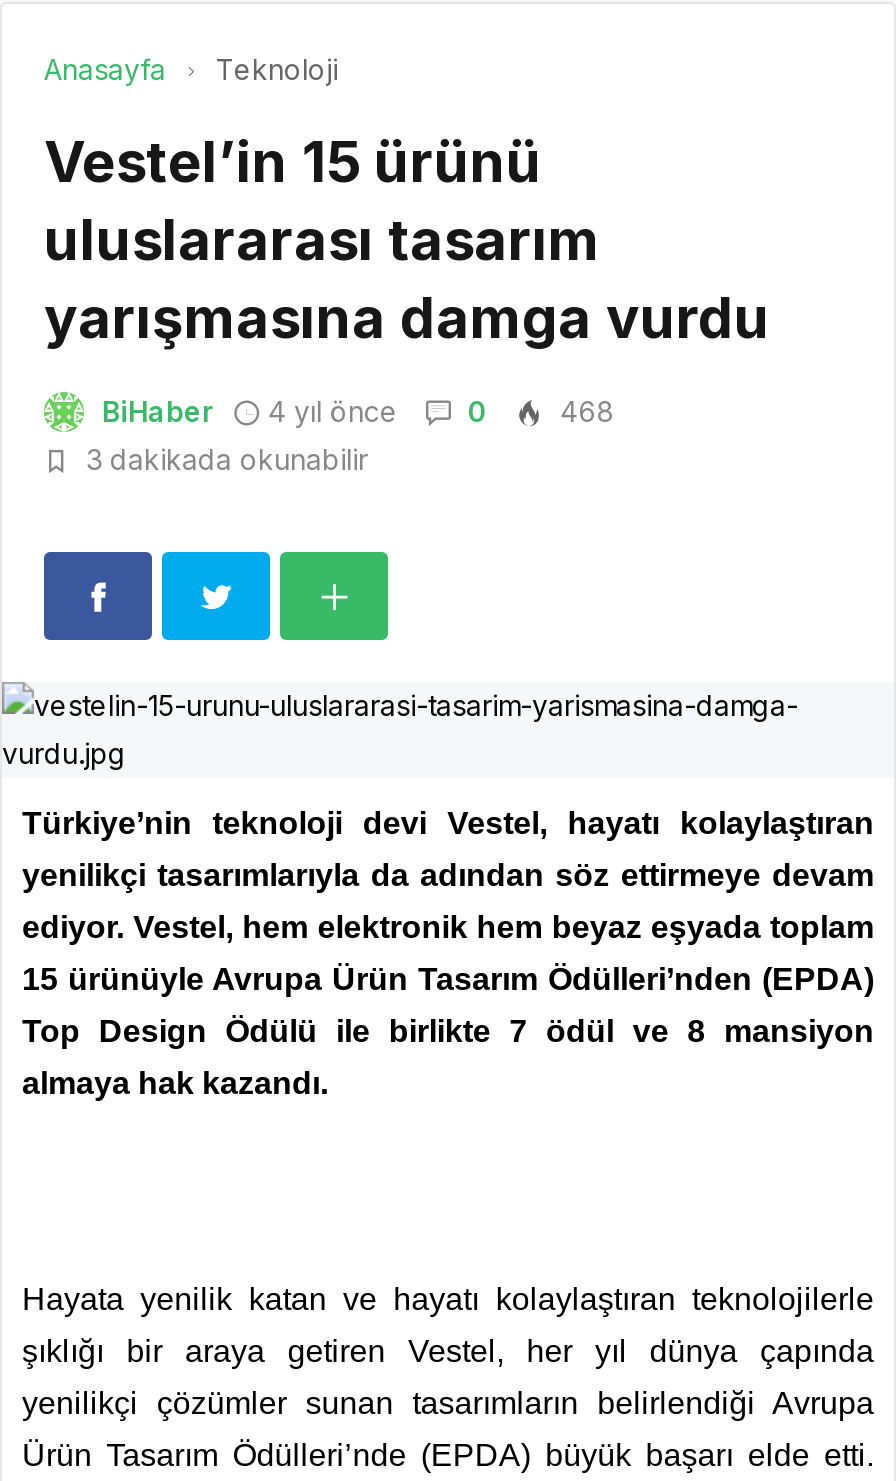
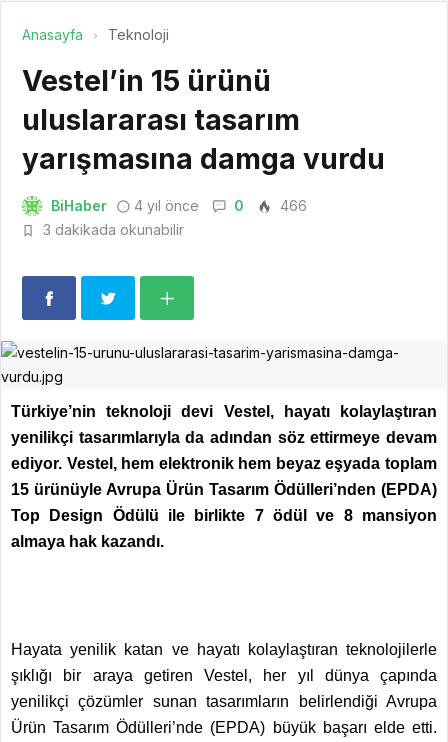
[468,393,614,427] 0 468 -> [234,197,307,214] 0 466

